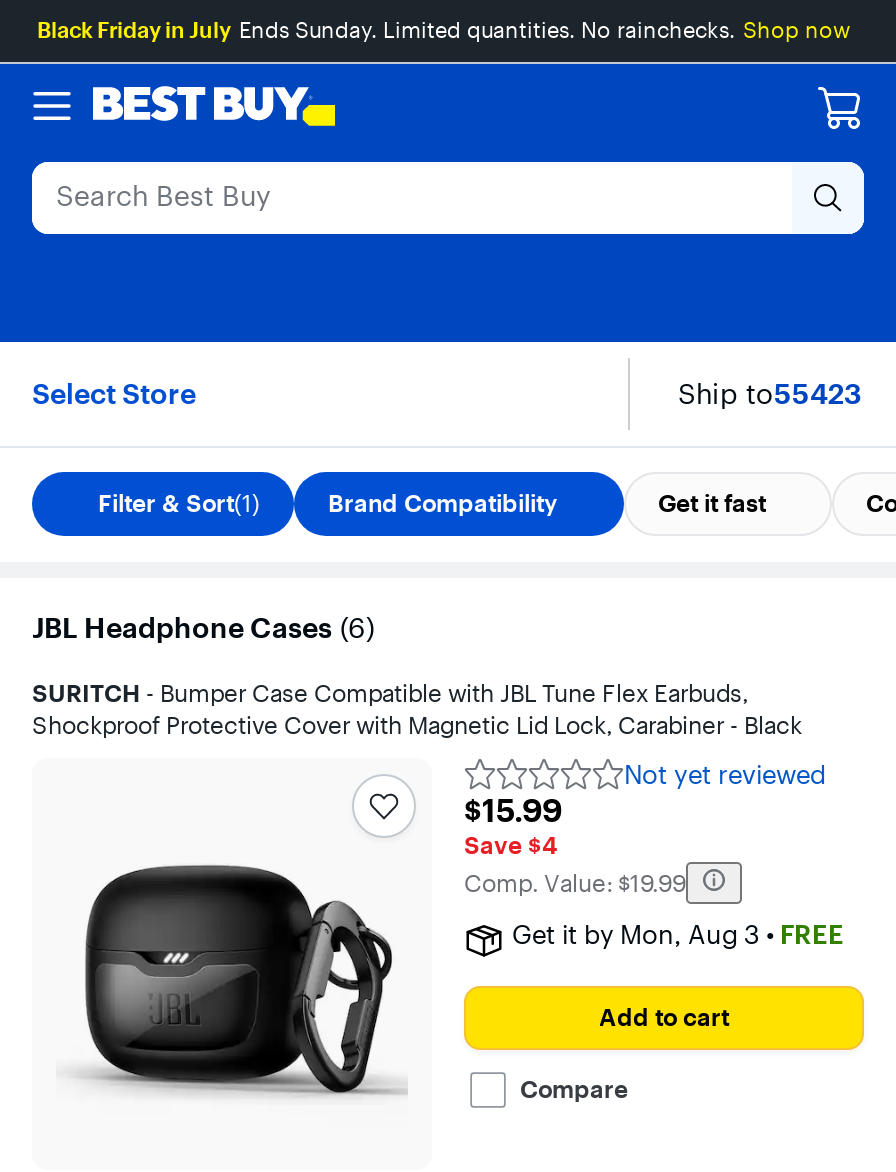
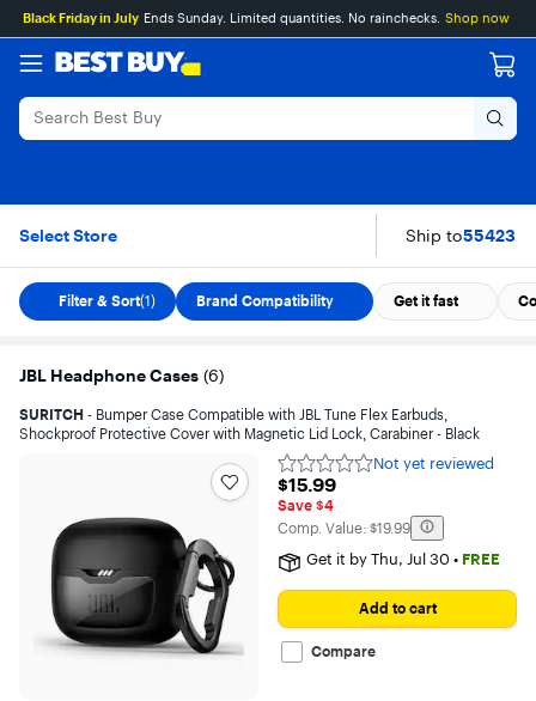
[512,918,844,950] Get it by Mon, Aug 3 • FREE -> [306,549,500,568] Get it by Thu, Jul 30 • FREE

